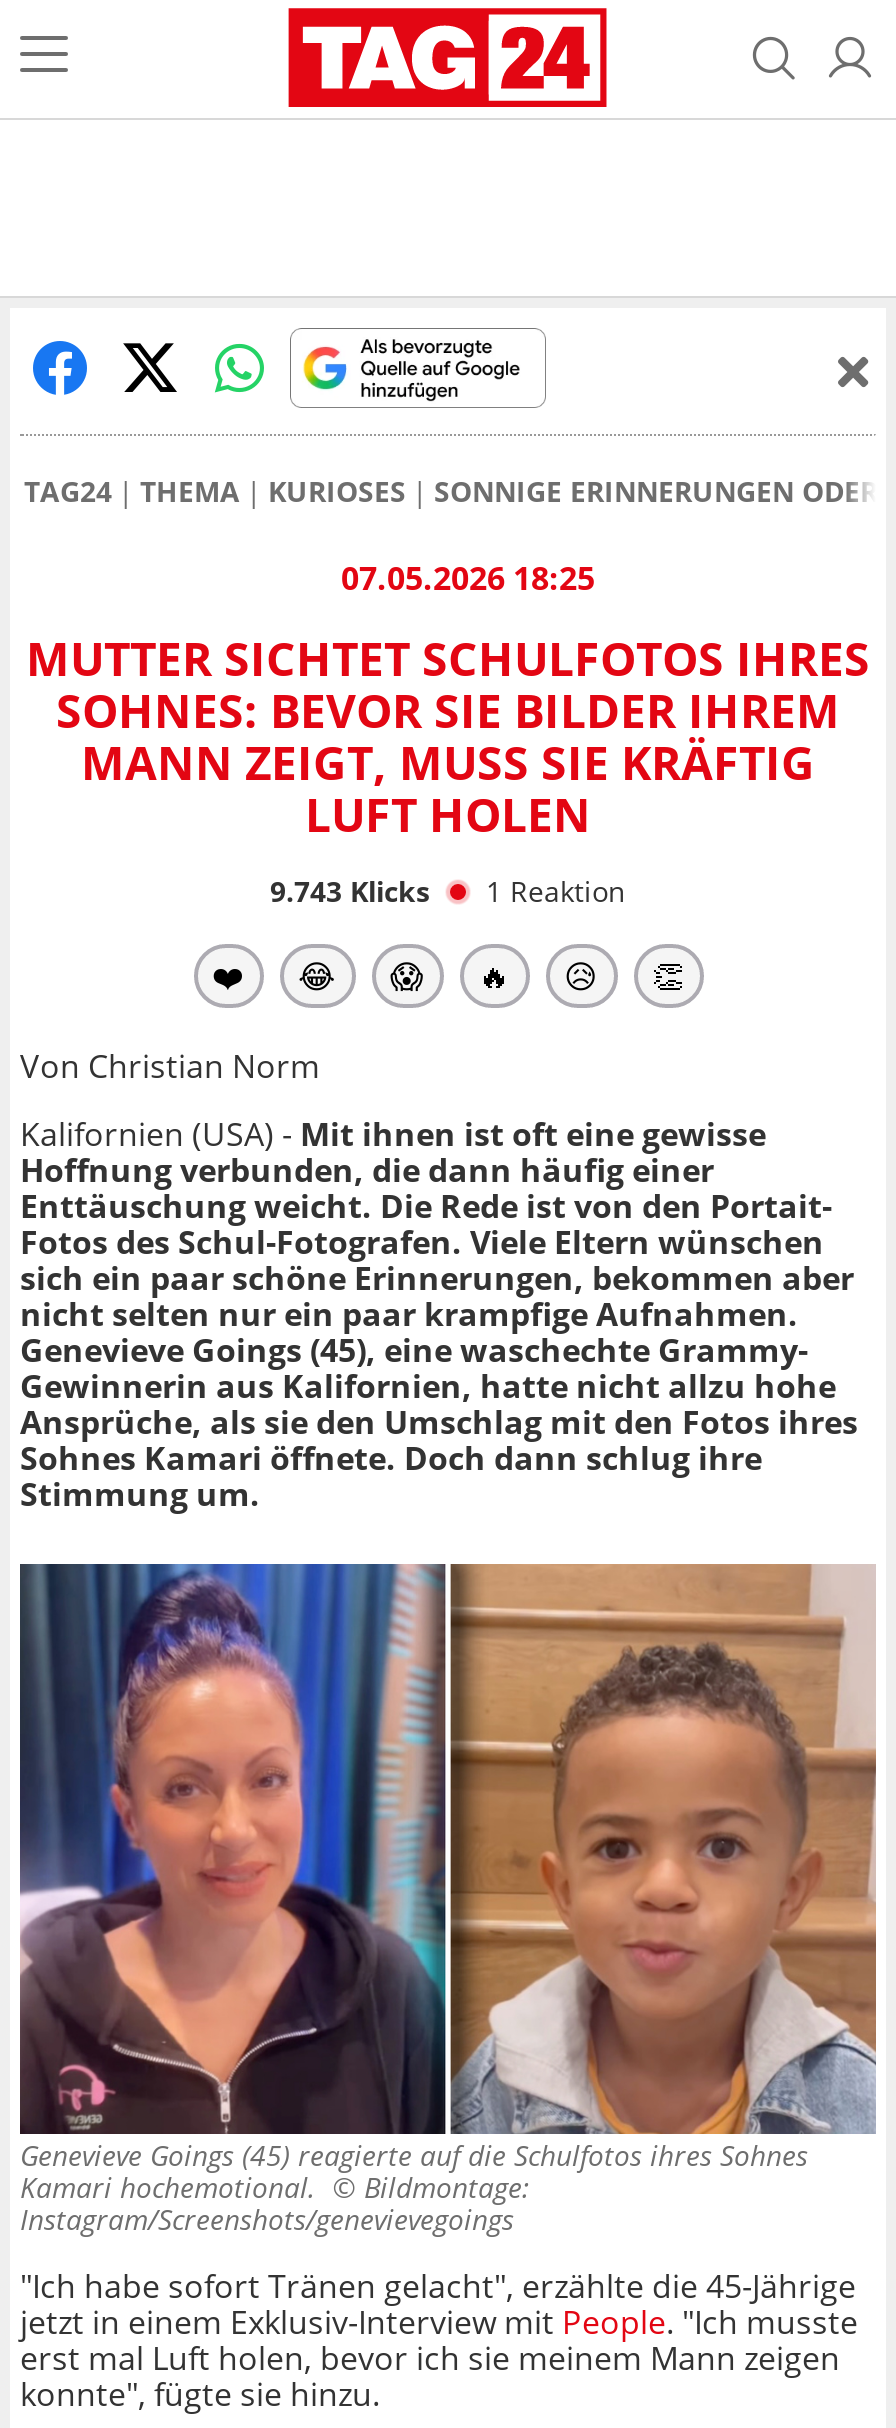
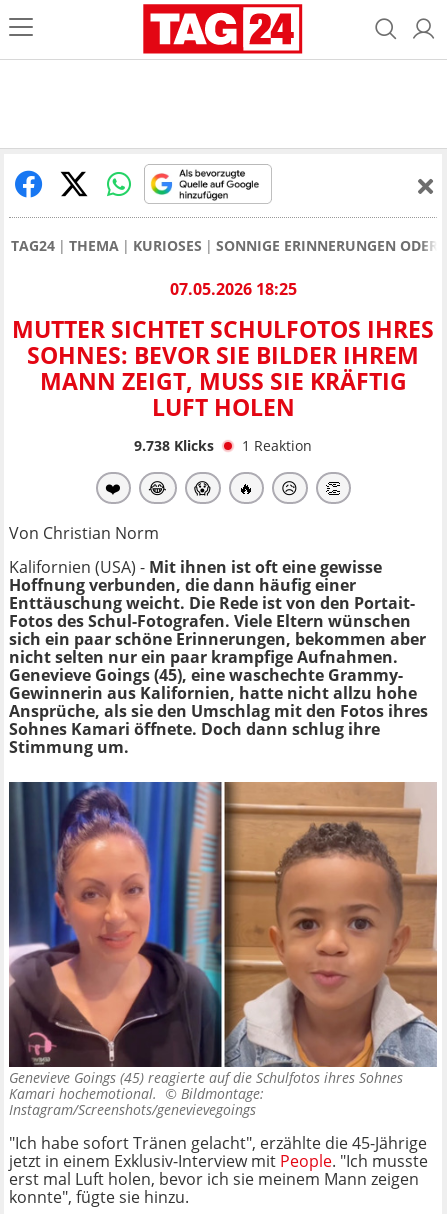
[270,872,626,910] 9.743 Klicks 1 Reaktion -> [134,436,312,455] 9.738 Klicks 1 Reaktion

